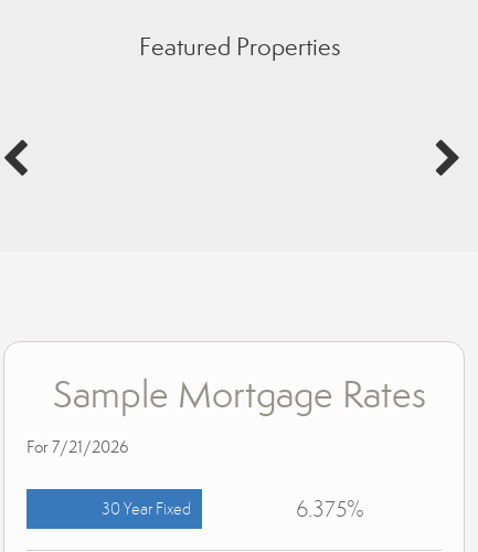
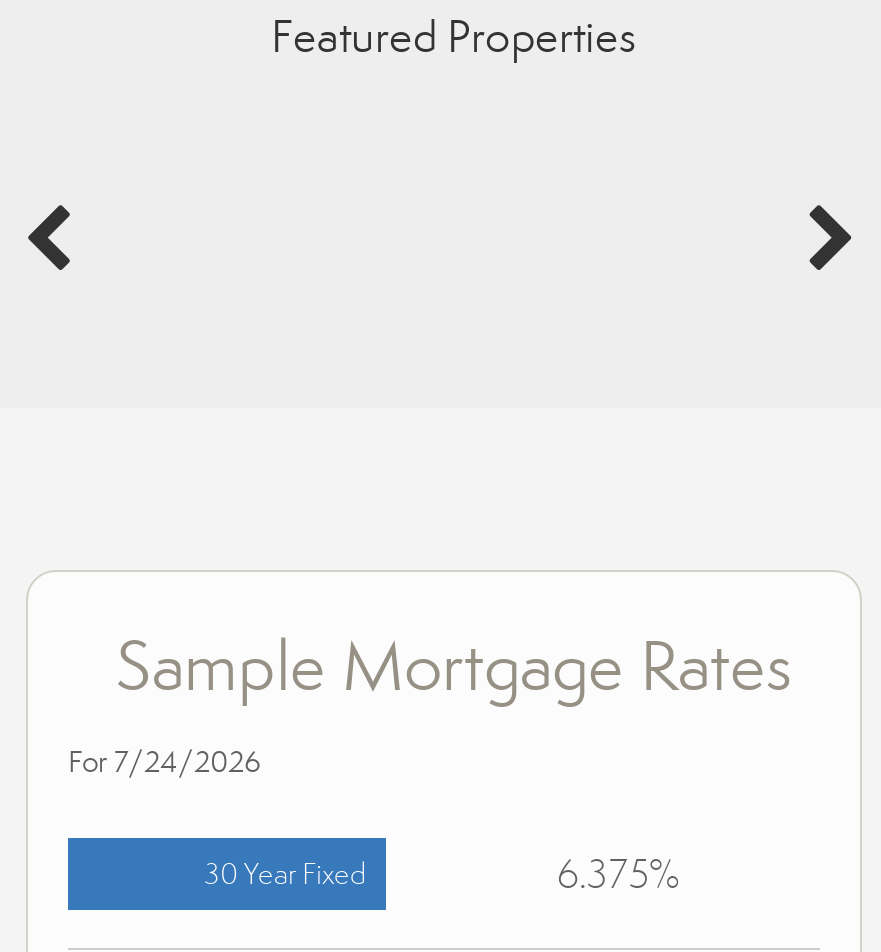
[26,437,128,457] For 7/21/2026 -> [68,744,260,780] For 7/24/2026

